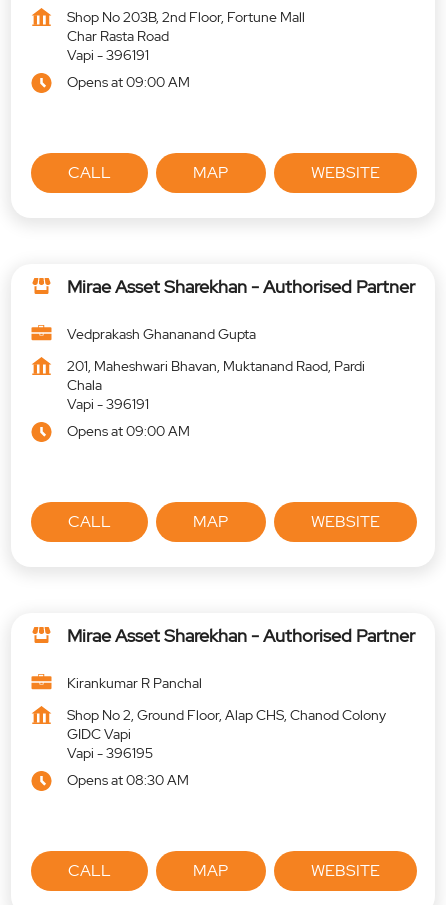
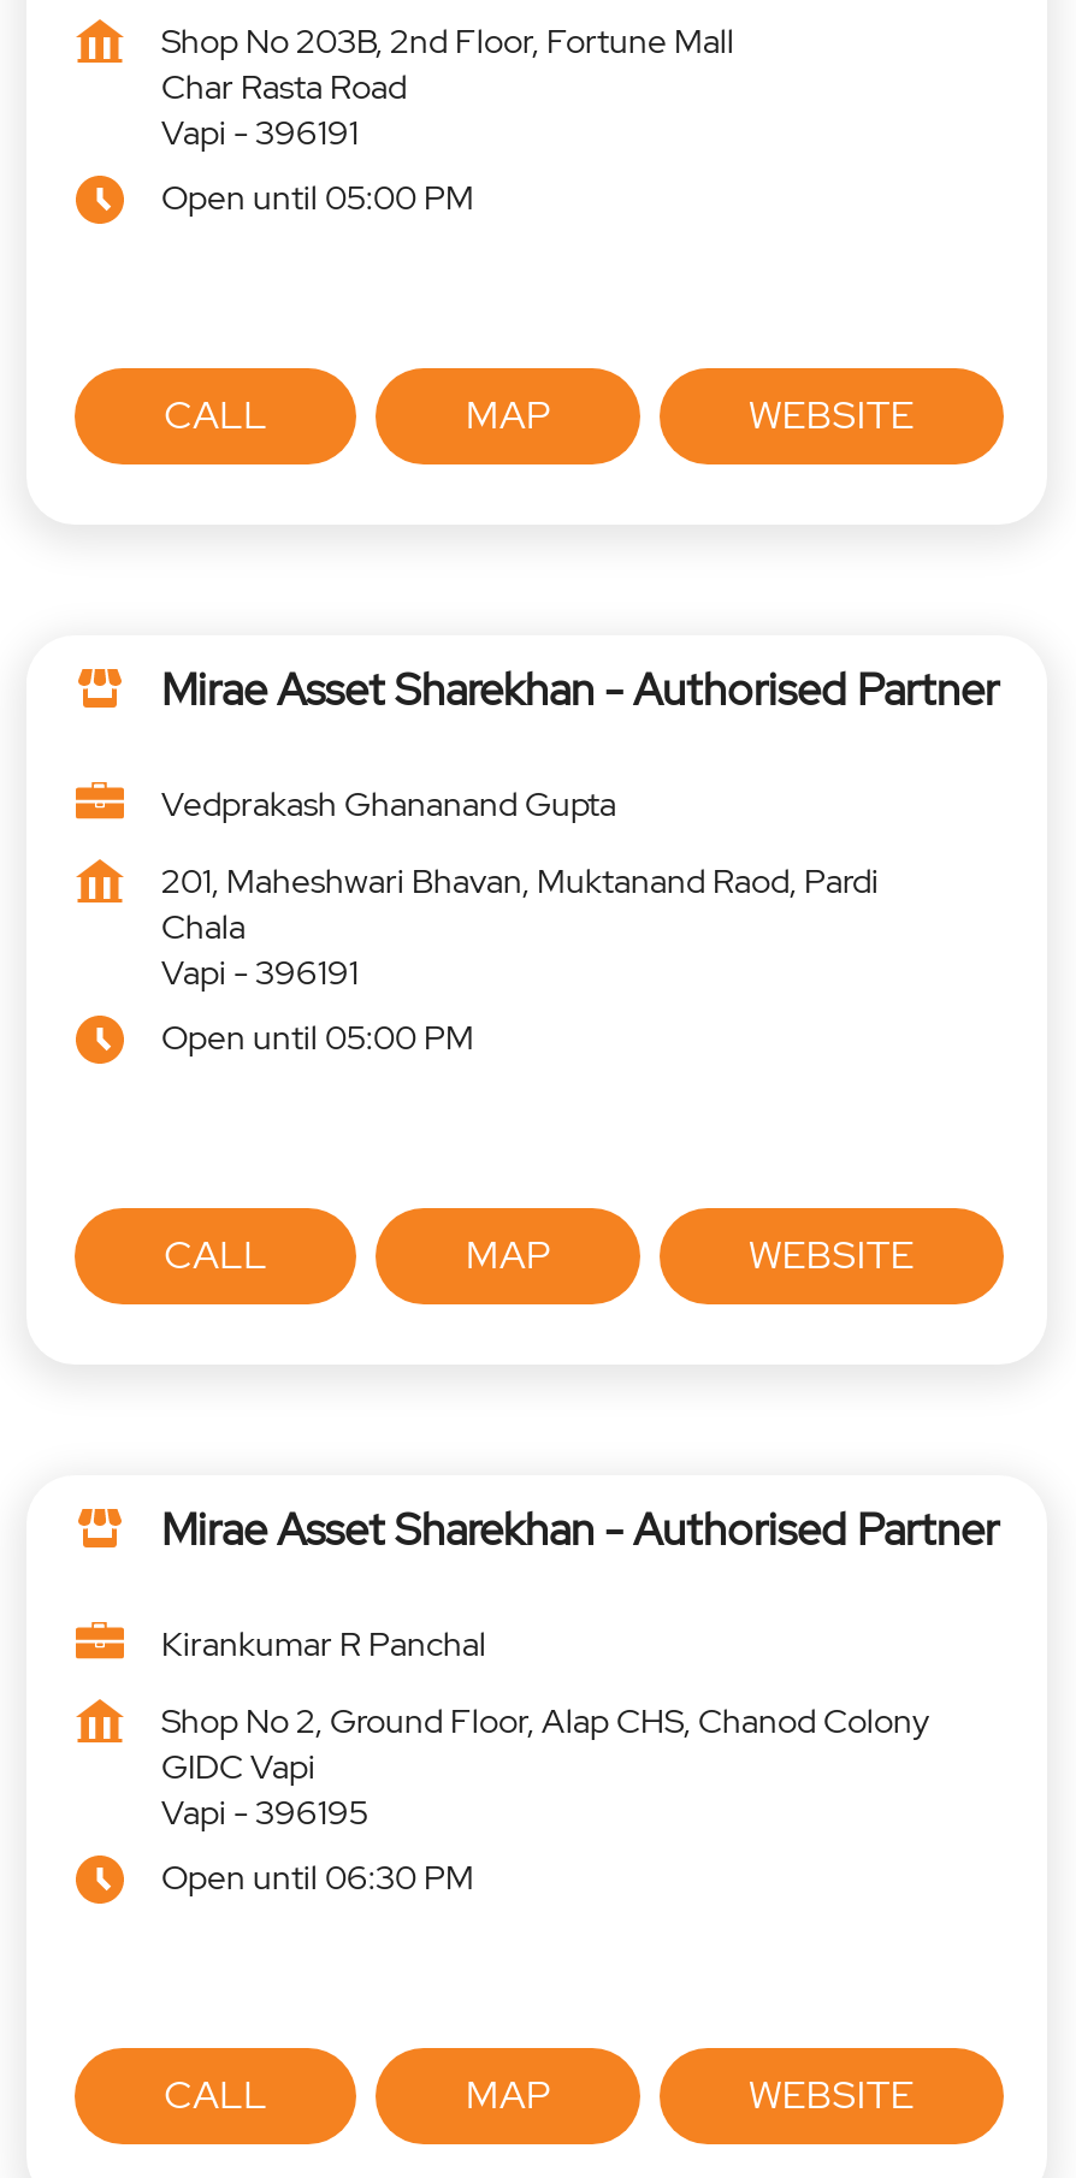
[67,73,190,91] Opens at 09:00 AM -> [161,176,474,219] Open until 05:00 PM
[67,422,190,440] Opens at 09:00 AM -> [161,1016,474,1059] Open until 05:00 PM
[67,771,189,789] Opens at 08:30 AM -> [161,1856,474,1899] Open until 06:30 PM

